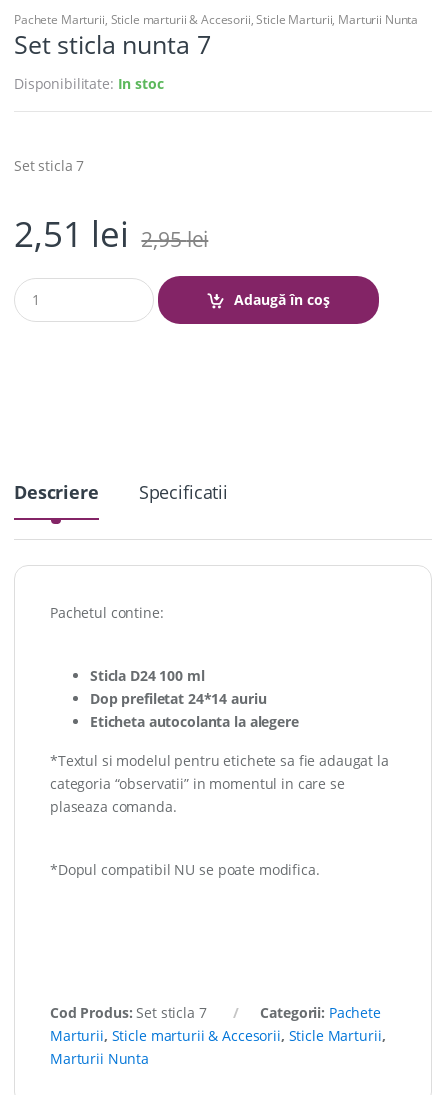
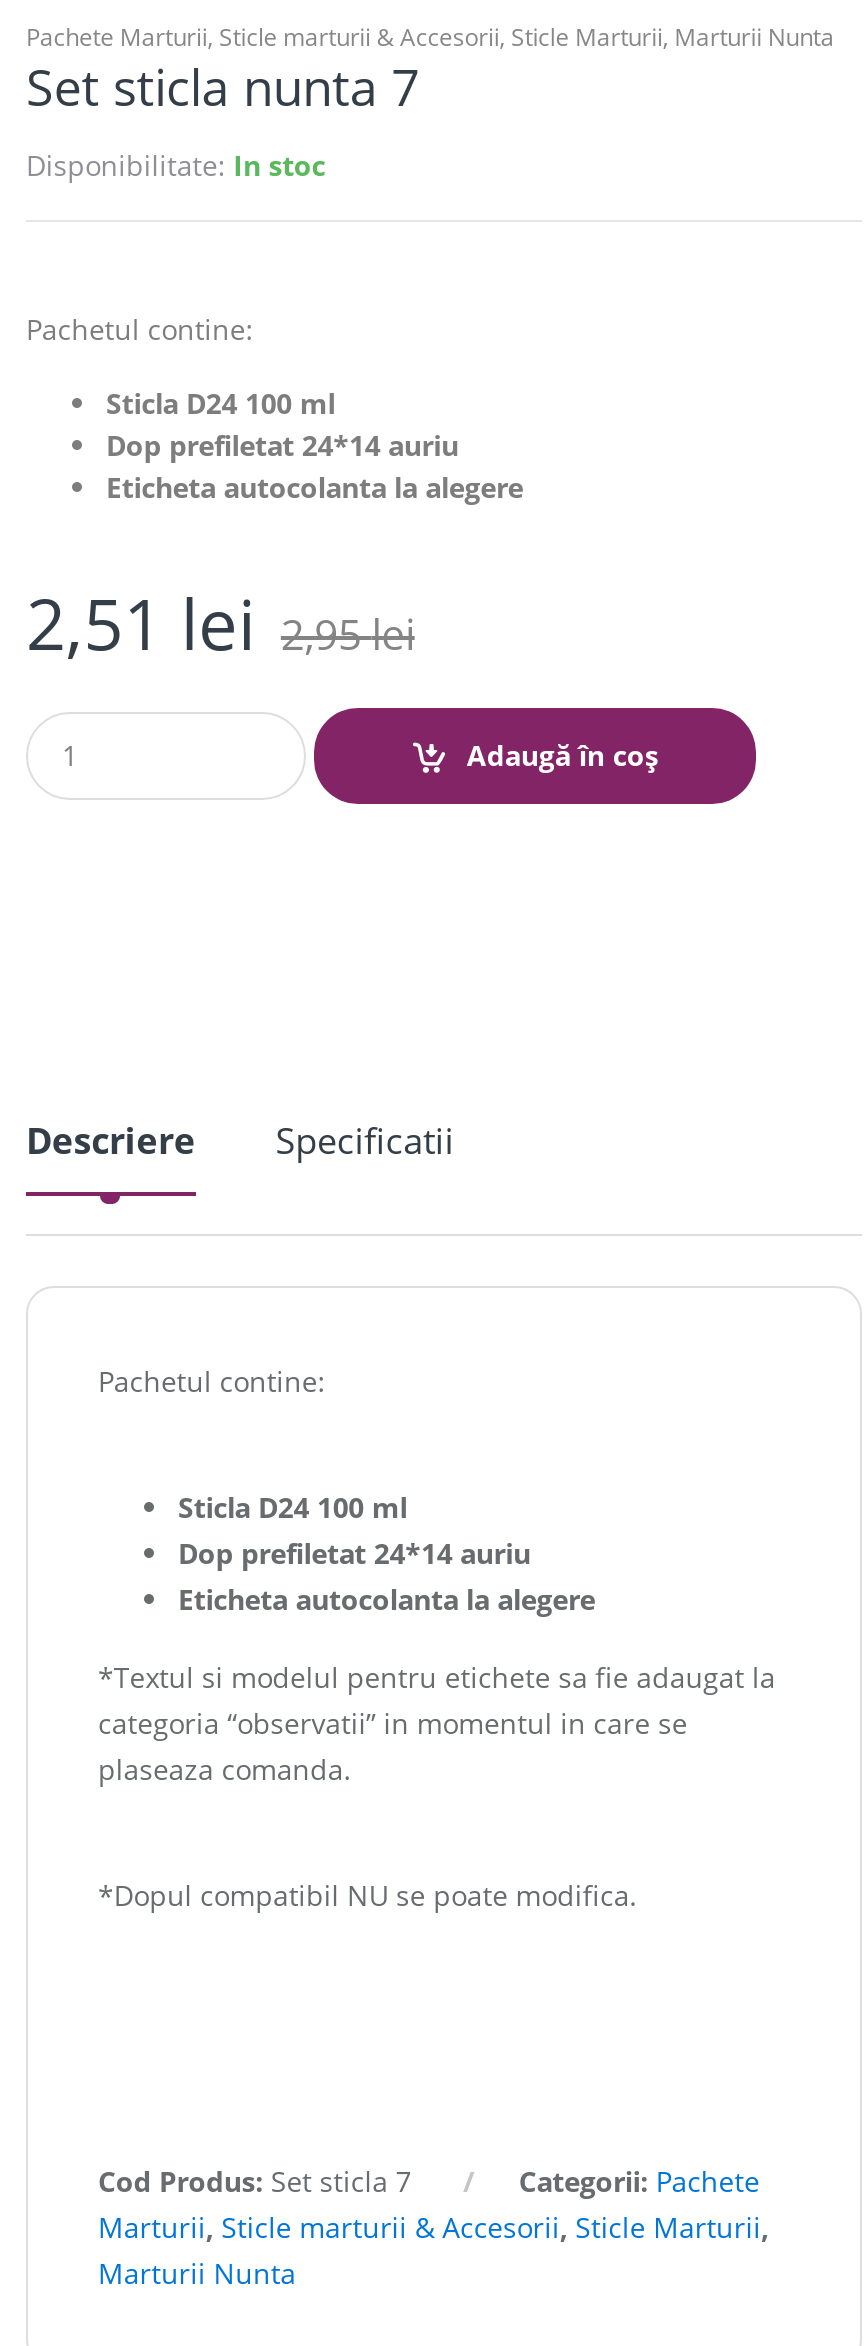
[14,156,84,175] Set sticla 7 -> [26,310,523,506] Pachetul contine: | Sticla D24 100 ml | Dop prefiletat 24*14 auriu | Eticheta autocolanta la alegere

